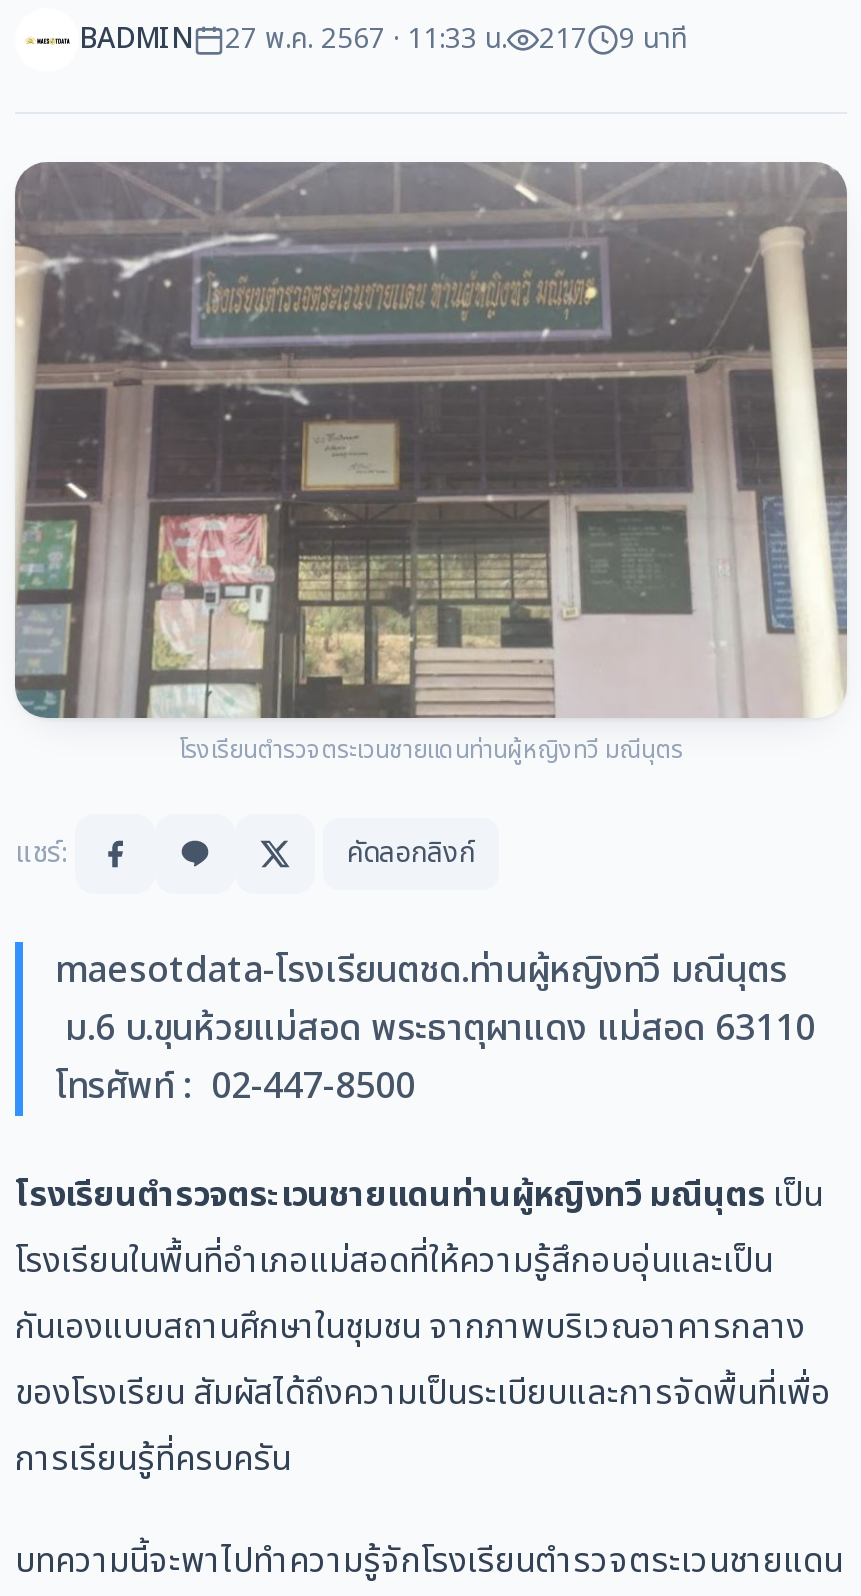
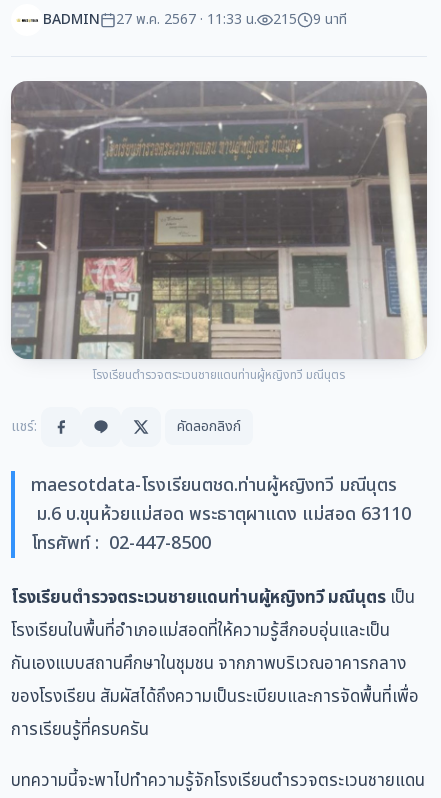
[79,18,687,60] BADMIN 27 พ.ค. 2567 · 11:33 น. 217 9 นาที -> [43,9,347,30] BADMIN 27 พ.ค. 2567 · 11:33 น. 215 9 นาที

